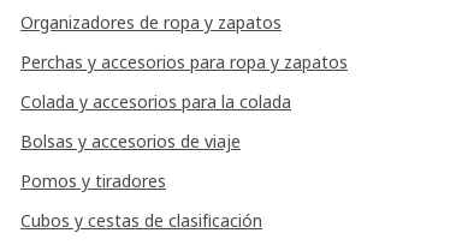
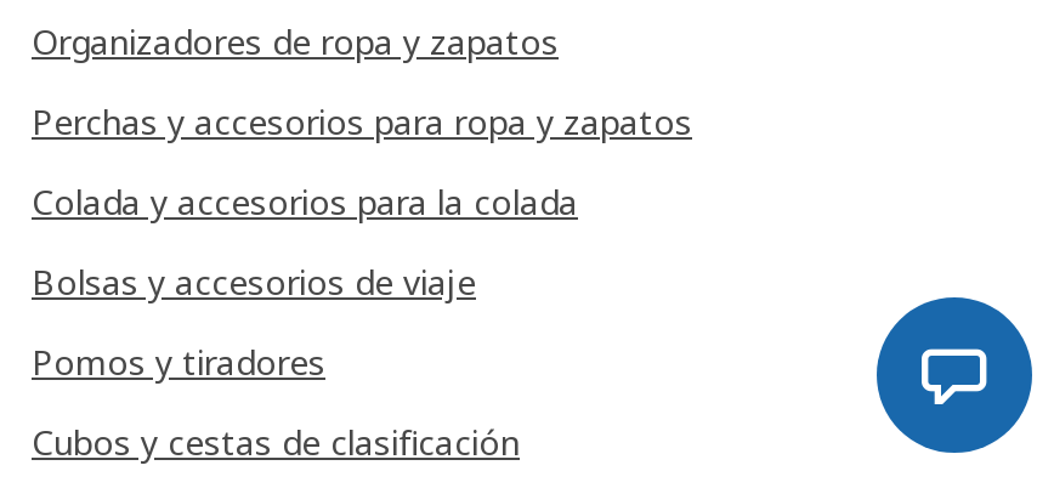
none -> [874,295,1035,455] [image]

